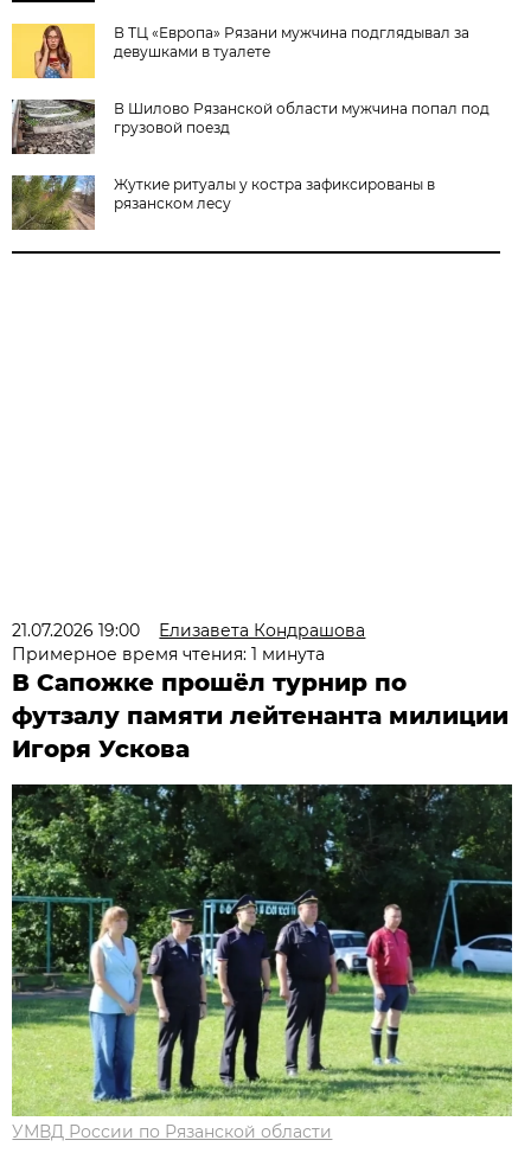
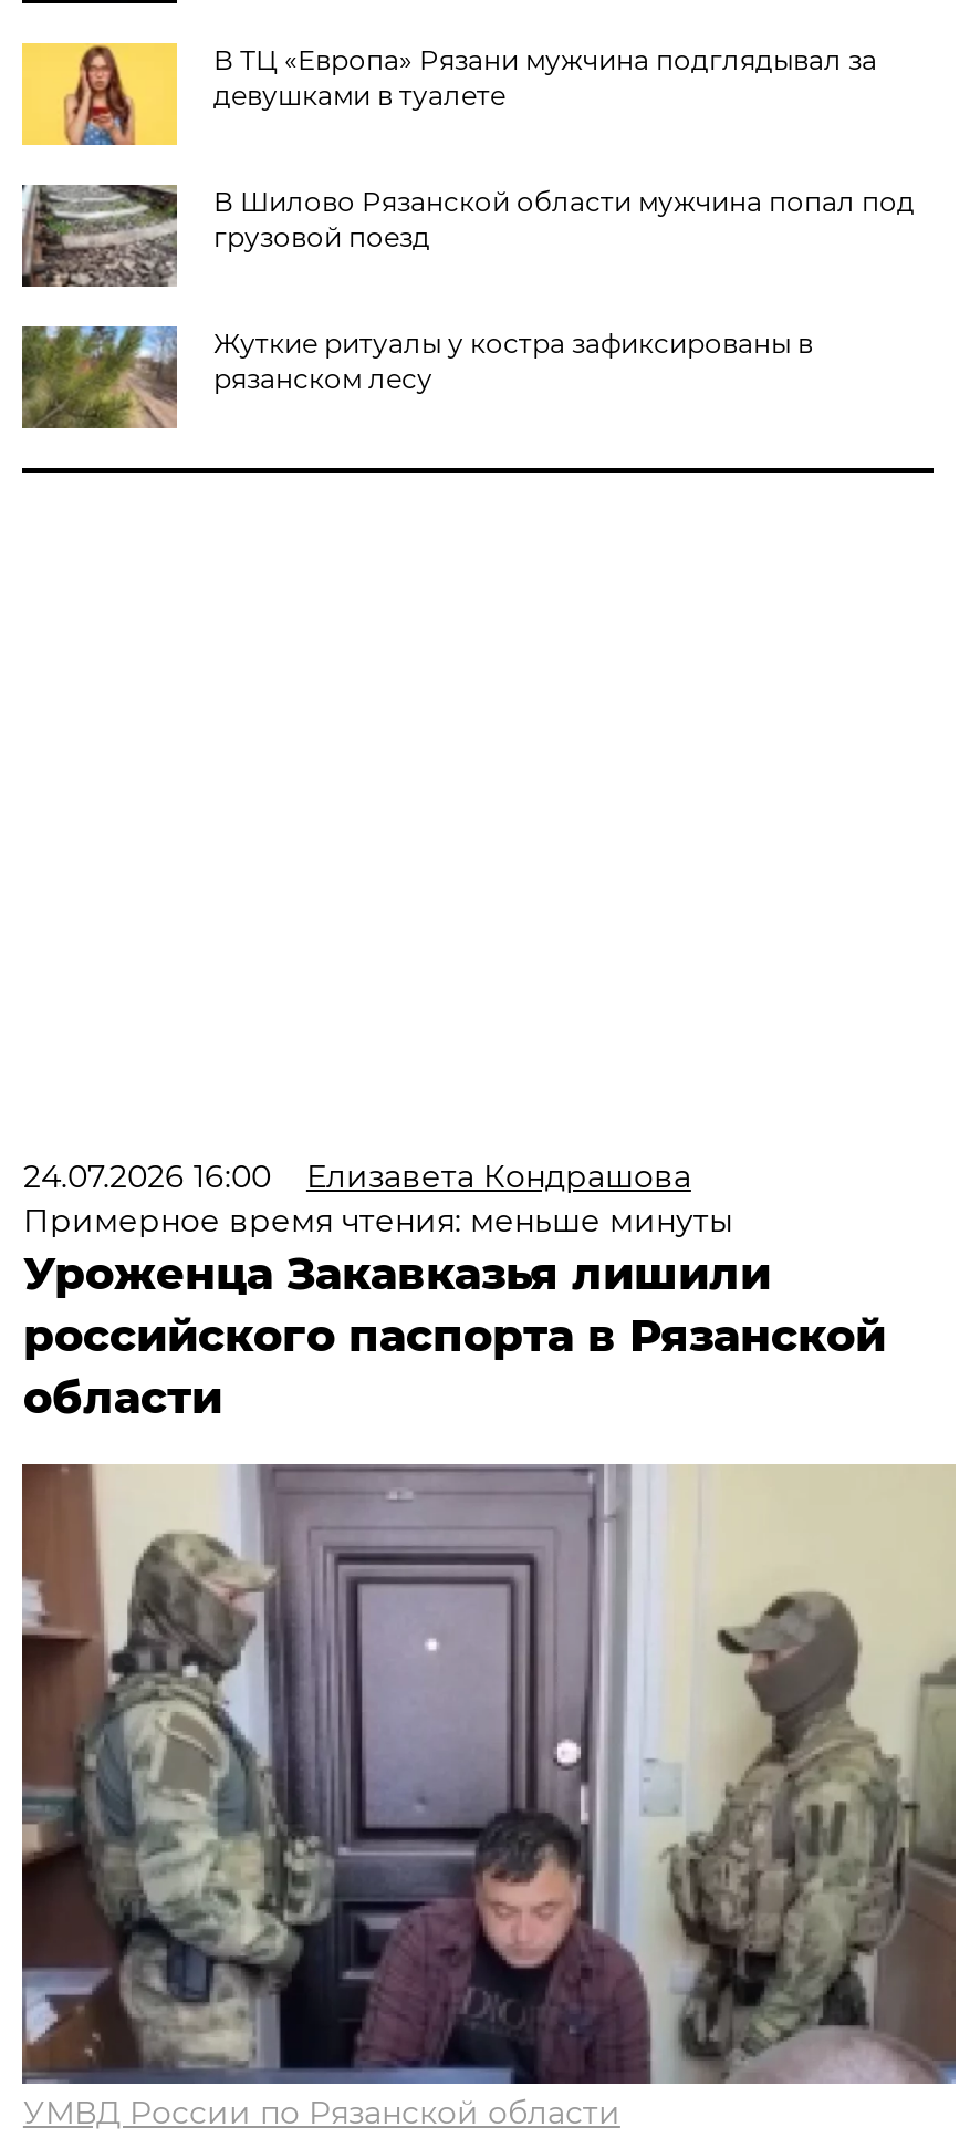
[12,620,366,641] 21.07.2026 19:00 Елизавета Кондрашова -> [23,1156,691,1196] 24.07.2026 16:00 Елизавета Кондрашова
[12,643,509,763] Примерное время чтения: 1 минута | В Сапожке прошёл турнир по | футзалу памяти лейтенанта милиции | Игоря Ускова -> [23,1201,886,1424] Примерное время чтения: меньше минуты | Уроженца Закавказья лишили | российского паспорта в Рязанской | области
[11,783,513,1117] [image] -> [20,1462,958,2086] [image]

